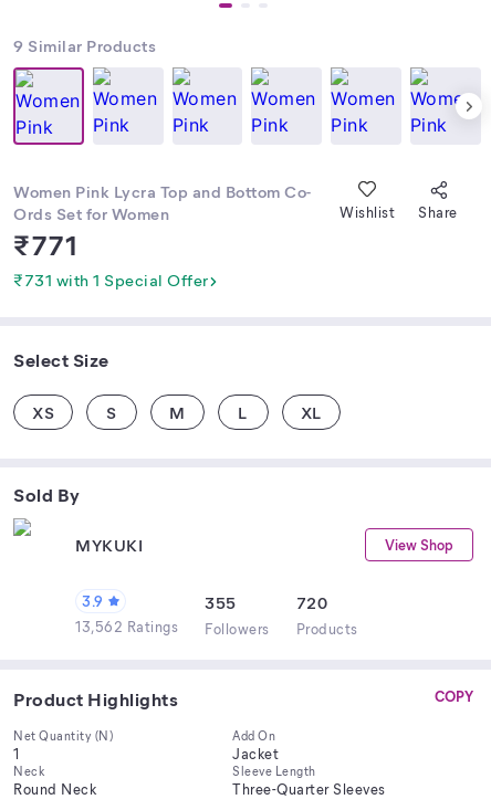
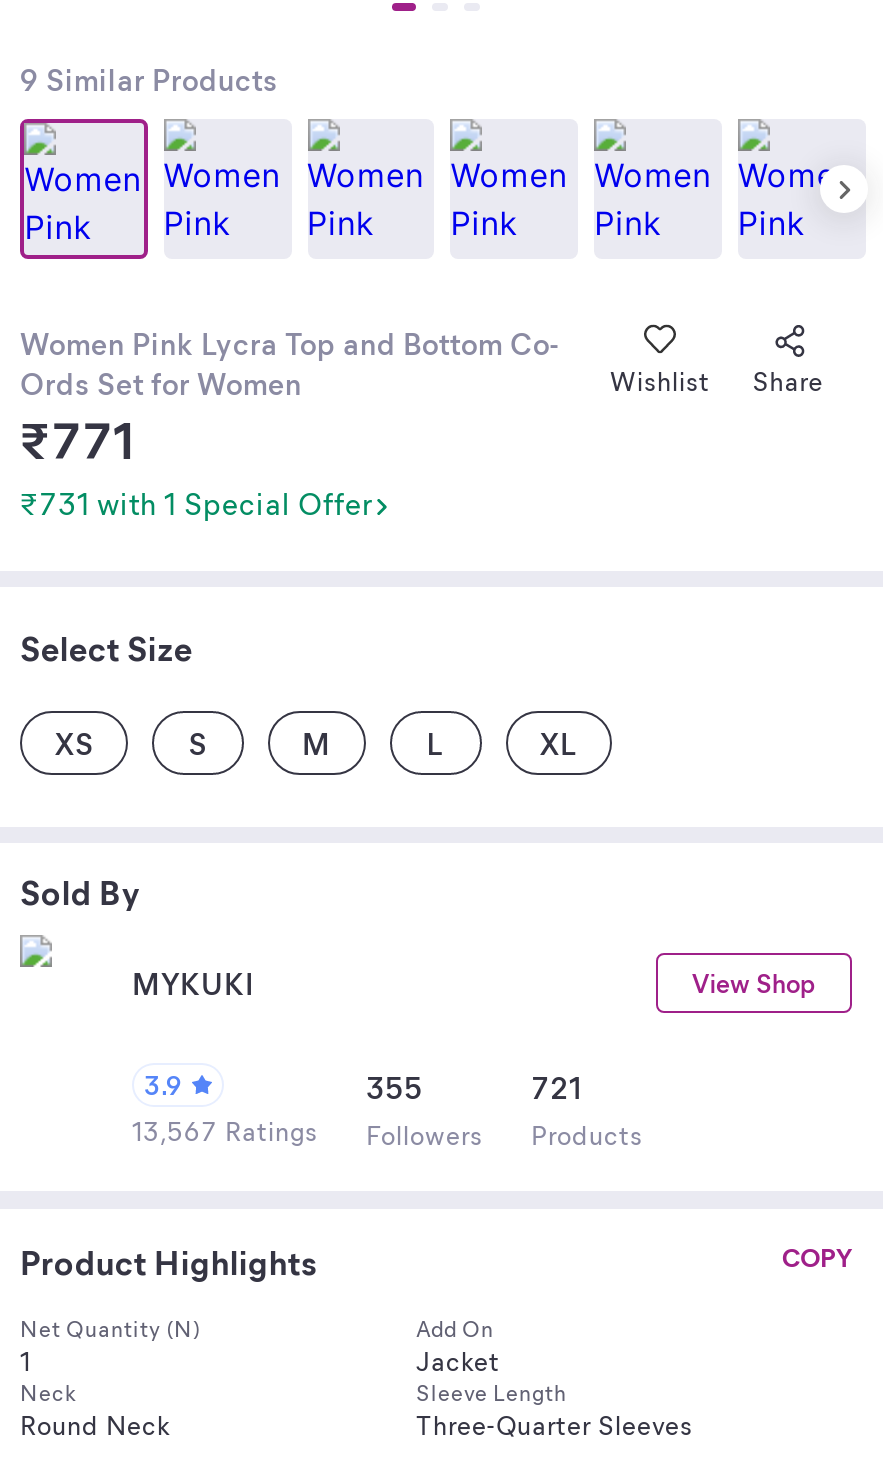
[296,591,327,613] 720 -> [531,1067,582,1107] 721
[75,617,358,638] 13,562 Ratings Followers Products -> [132,1113,643,1151] 13,567 Ratings Followers Products

